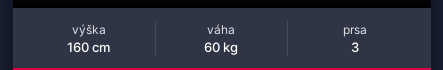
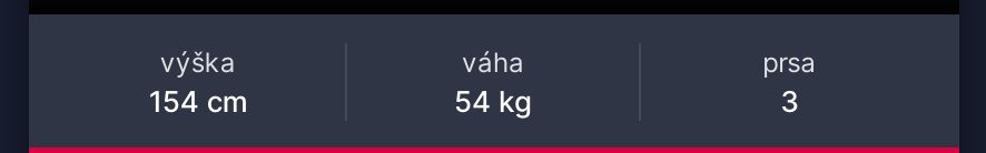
[67,38,110,54] 160 cm -> [149,82,247,118] 154 cm
[204,38,238,54] 60 kg -> [454,82,532,118] 54 kg

